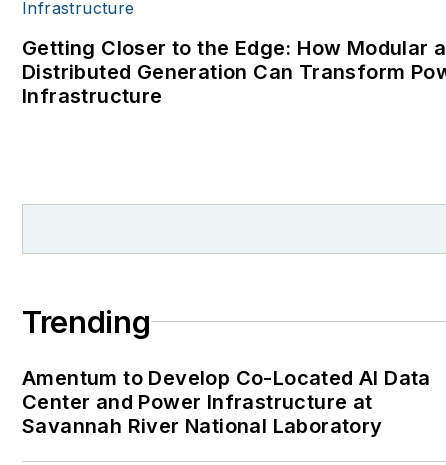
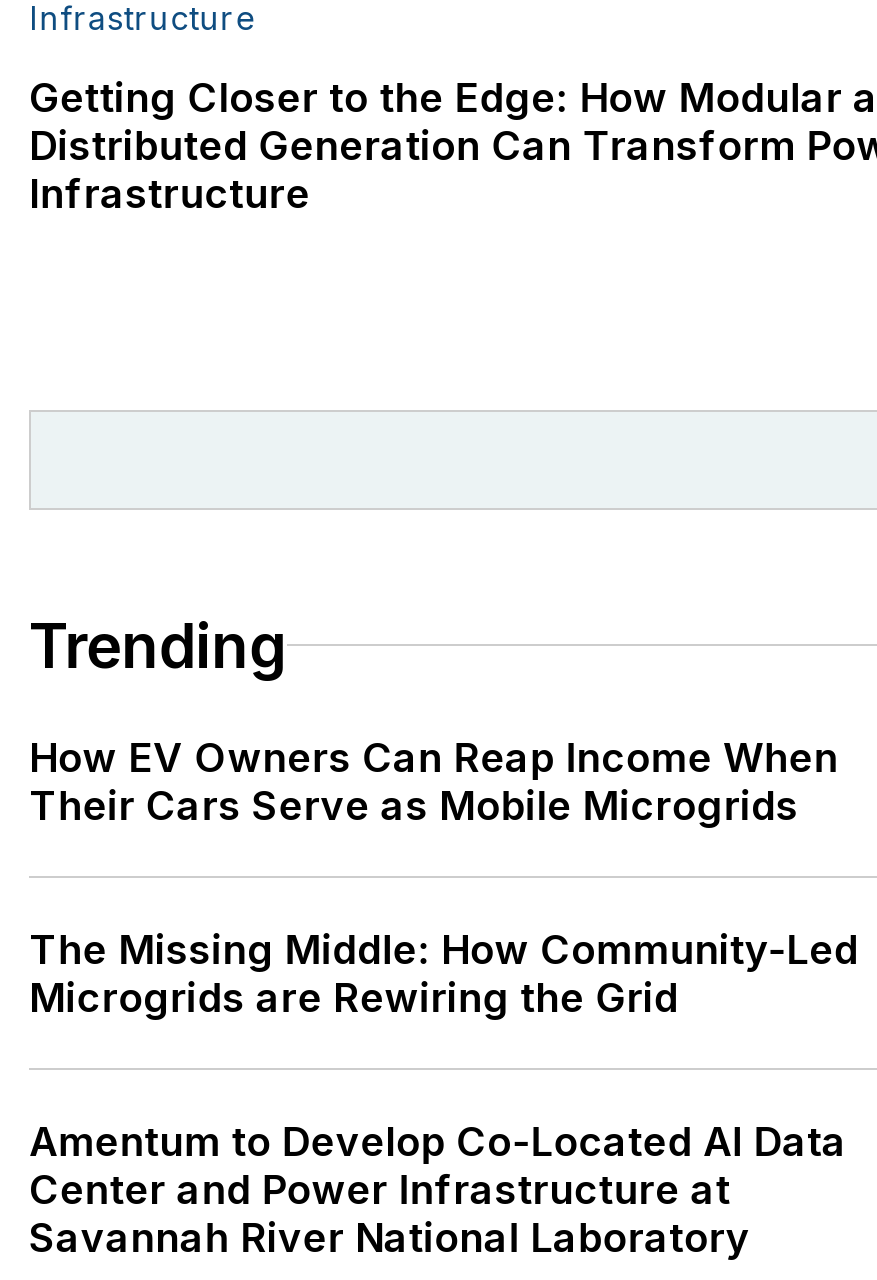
none -> [29,734,859,1022] How EV Owners Can Reap Income When | Their Cars Serve as Mobile Microgrids | The Missing Middle: How Community-Led | Microgrids are Rewiring the Grid

